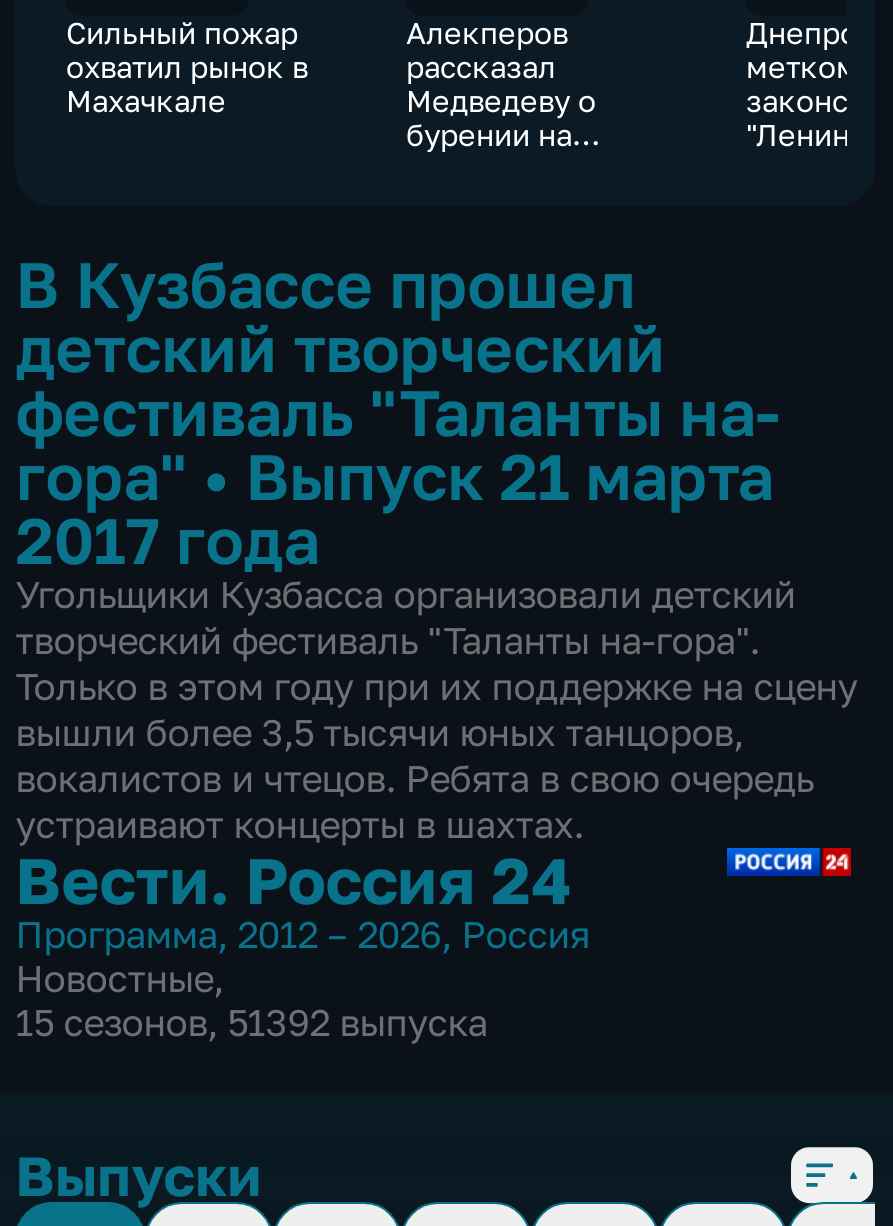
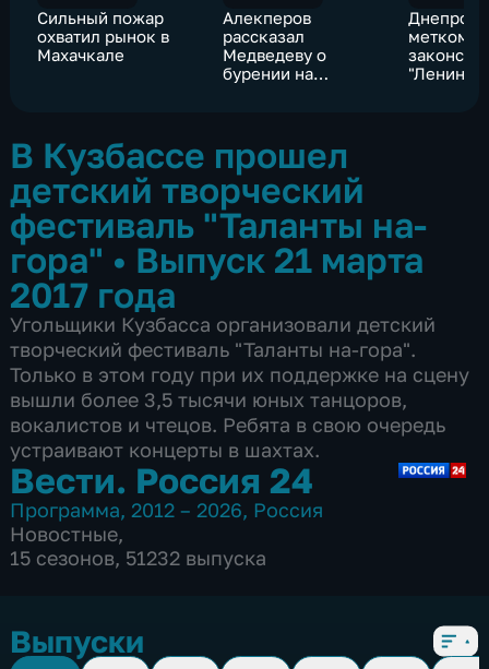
[15,1000,487,1044] 15 сезонов, 51392 выпуска -> [10,546,267,570] 15 сезонов, 51232 выпуска

